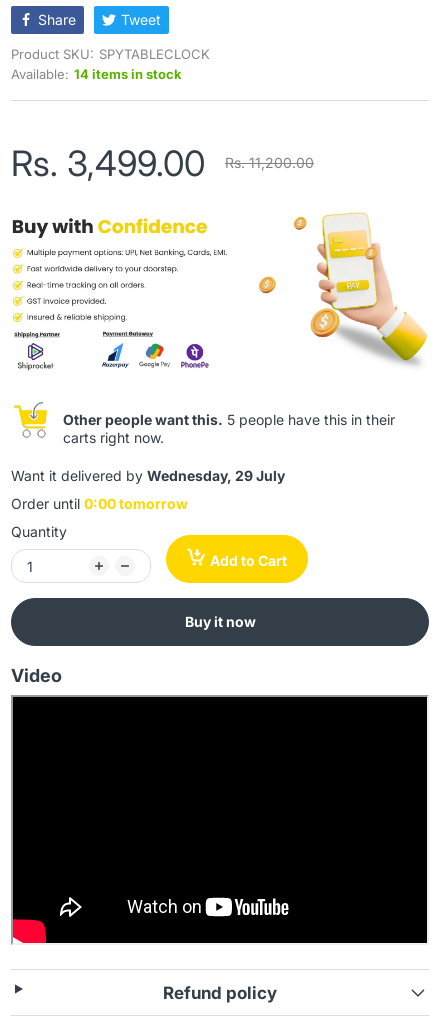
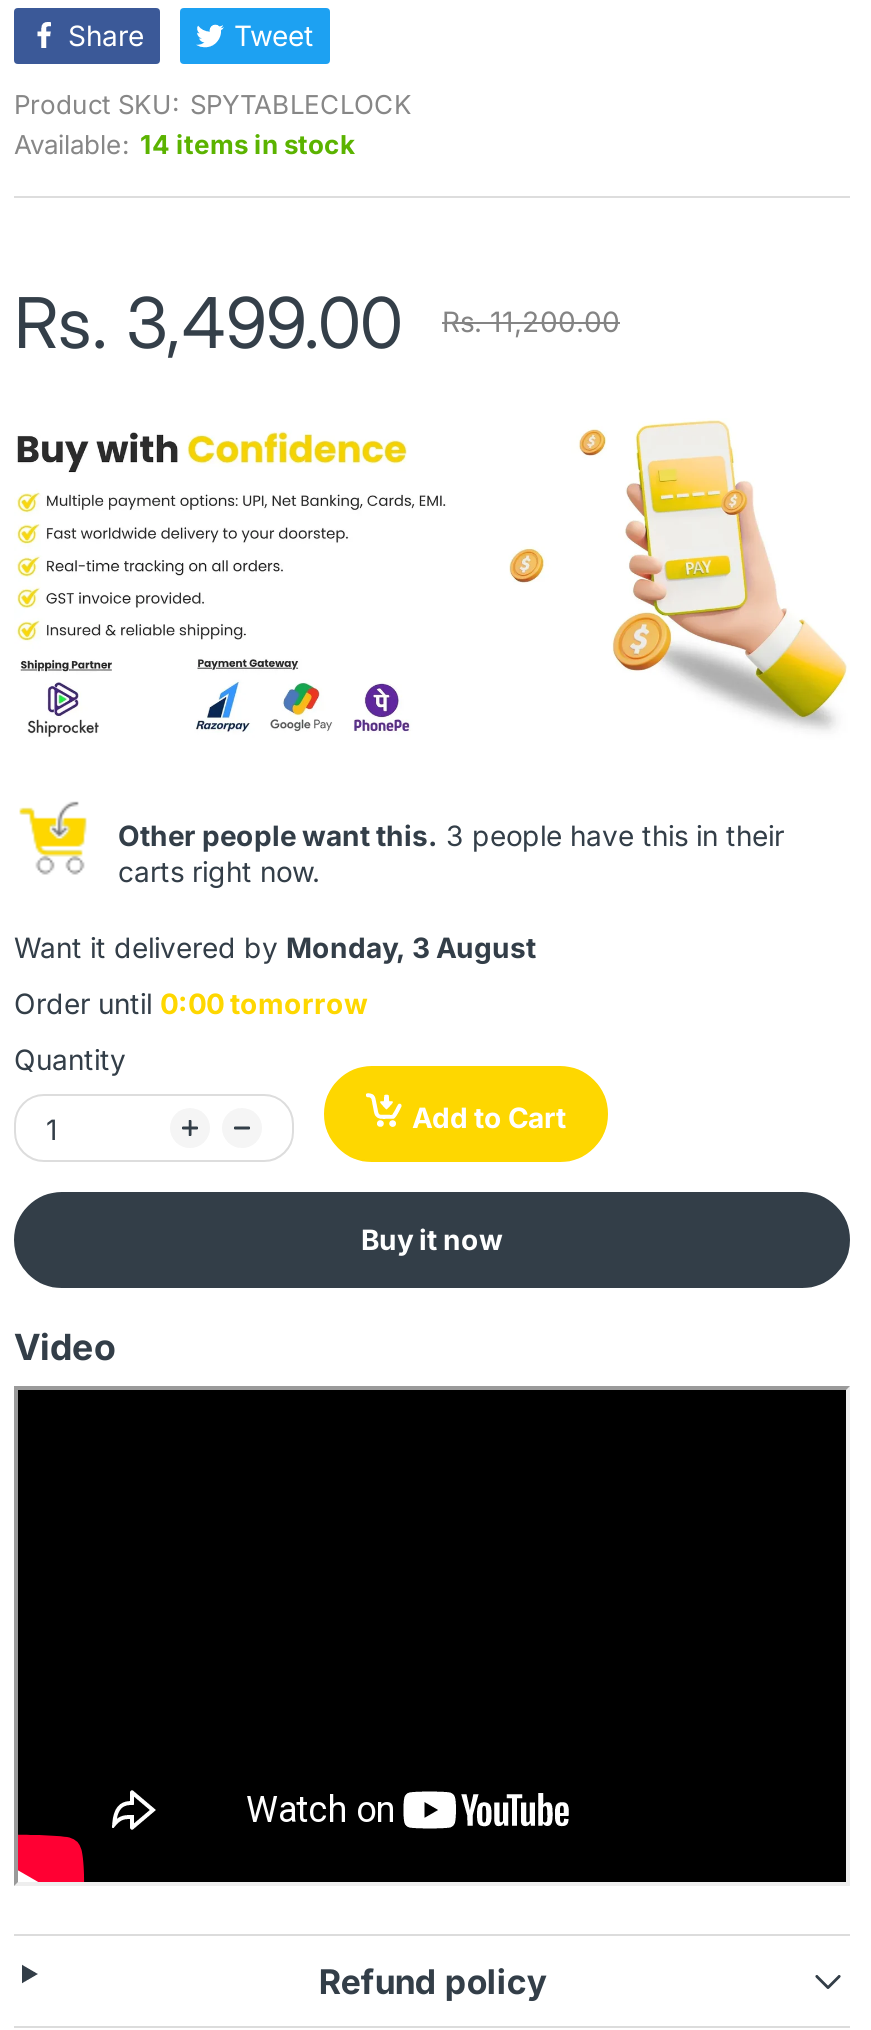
[63,411,395,428] Other people want this. 5 people have this in their -> [118,819,784,853] Other people want this. 3 people have this in their
[11,467,285,484] Want it delivered by Wednesday, 29 July -> [14,931,536,965] Want it delivered by Monday, 3 August

